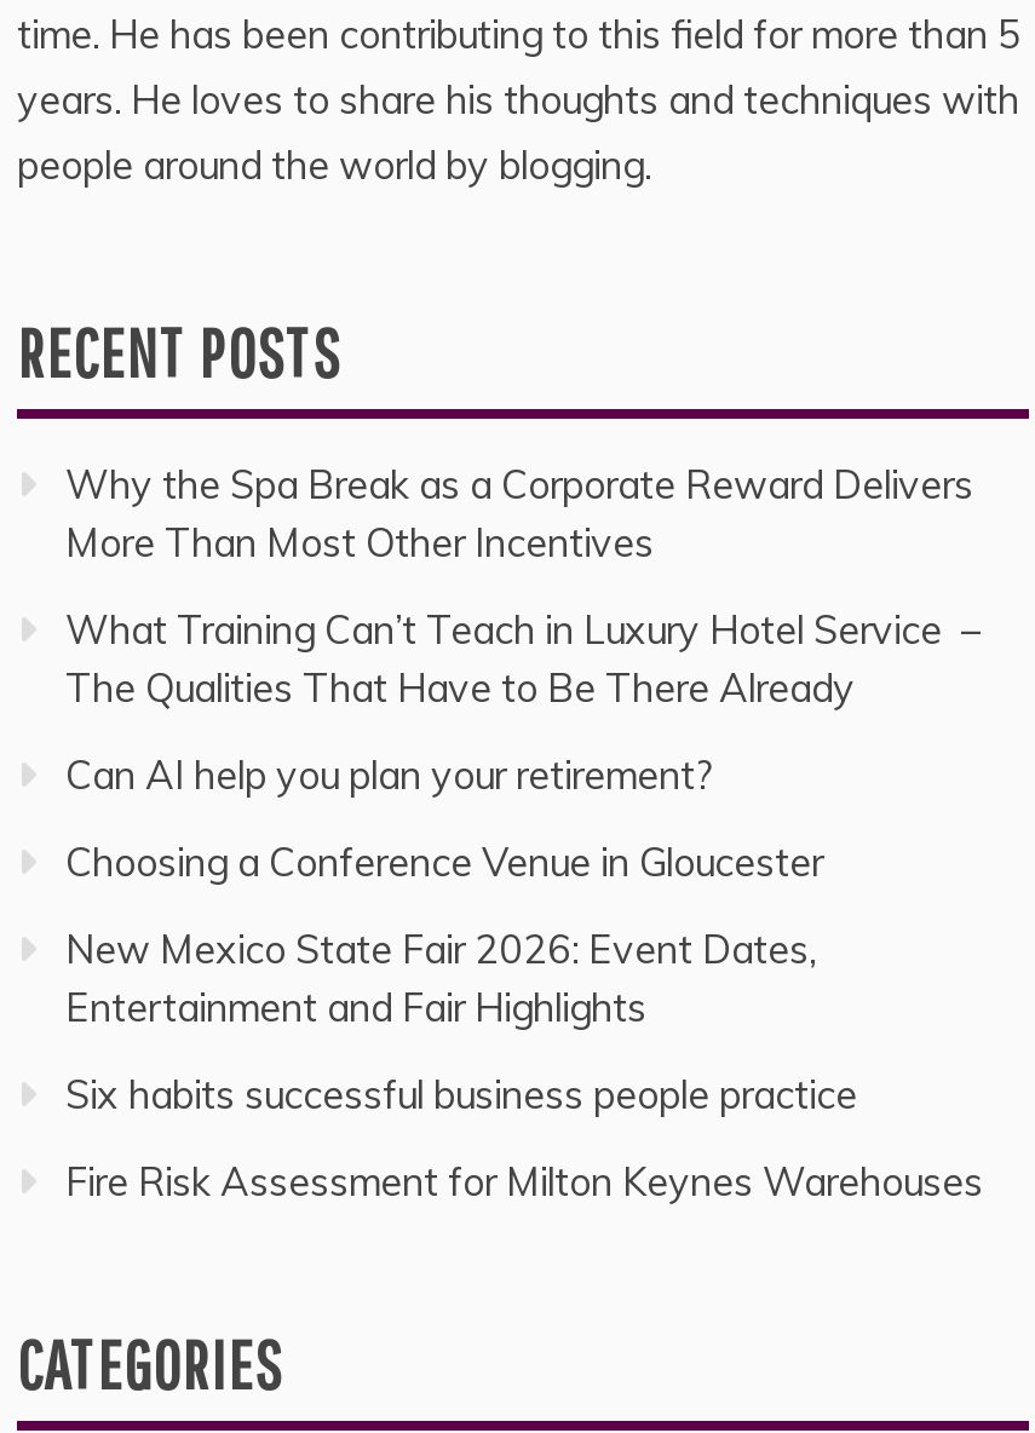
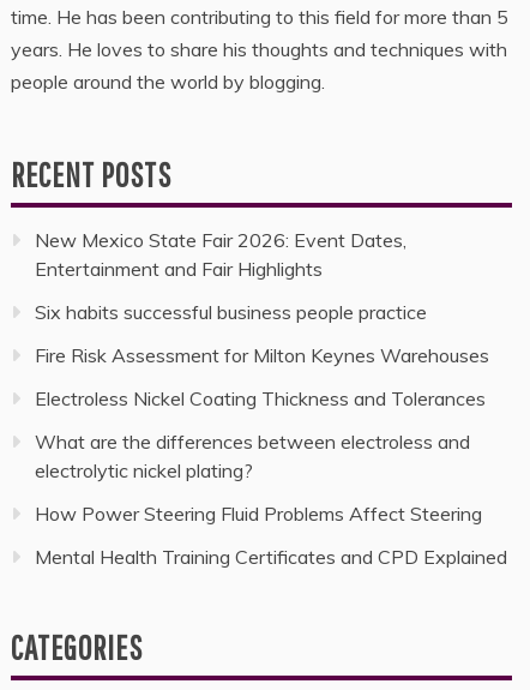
[65,460,990,886] Why the Spa Break as a Corporate Reward Delivers | More Than Most Other Incentives | What Training Can’t Teach in Luxury Hotel Service – | The Qualities That Have to Be There Already | Can AI help you plan your retirement? | Choosing a Conference Venue in Gloucester -> none
moved [65,925,983,1205] -> [35,228,489,367]: New Mexico State Fair 2026: Event Dates, | Entertainment and Fair Highlights | Six habits successful business people practice | Fire Risk Assessment for Milton Keynes Warehouses
none -> [35,386,507,569] Electroless Nickel Coating Thickness and Tolerances | What are the differences between electroless and | electrolytic nickel plating? | How Power Steering Fluid Problems Affect Steering | Mental Health Training Certificates and CPD Explained

